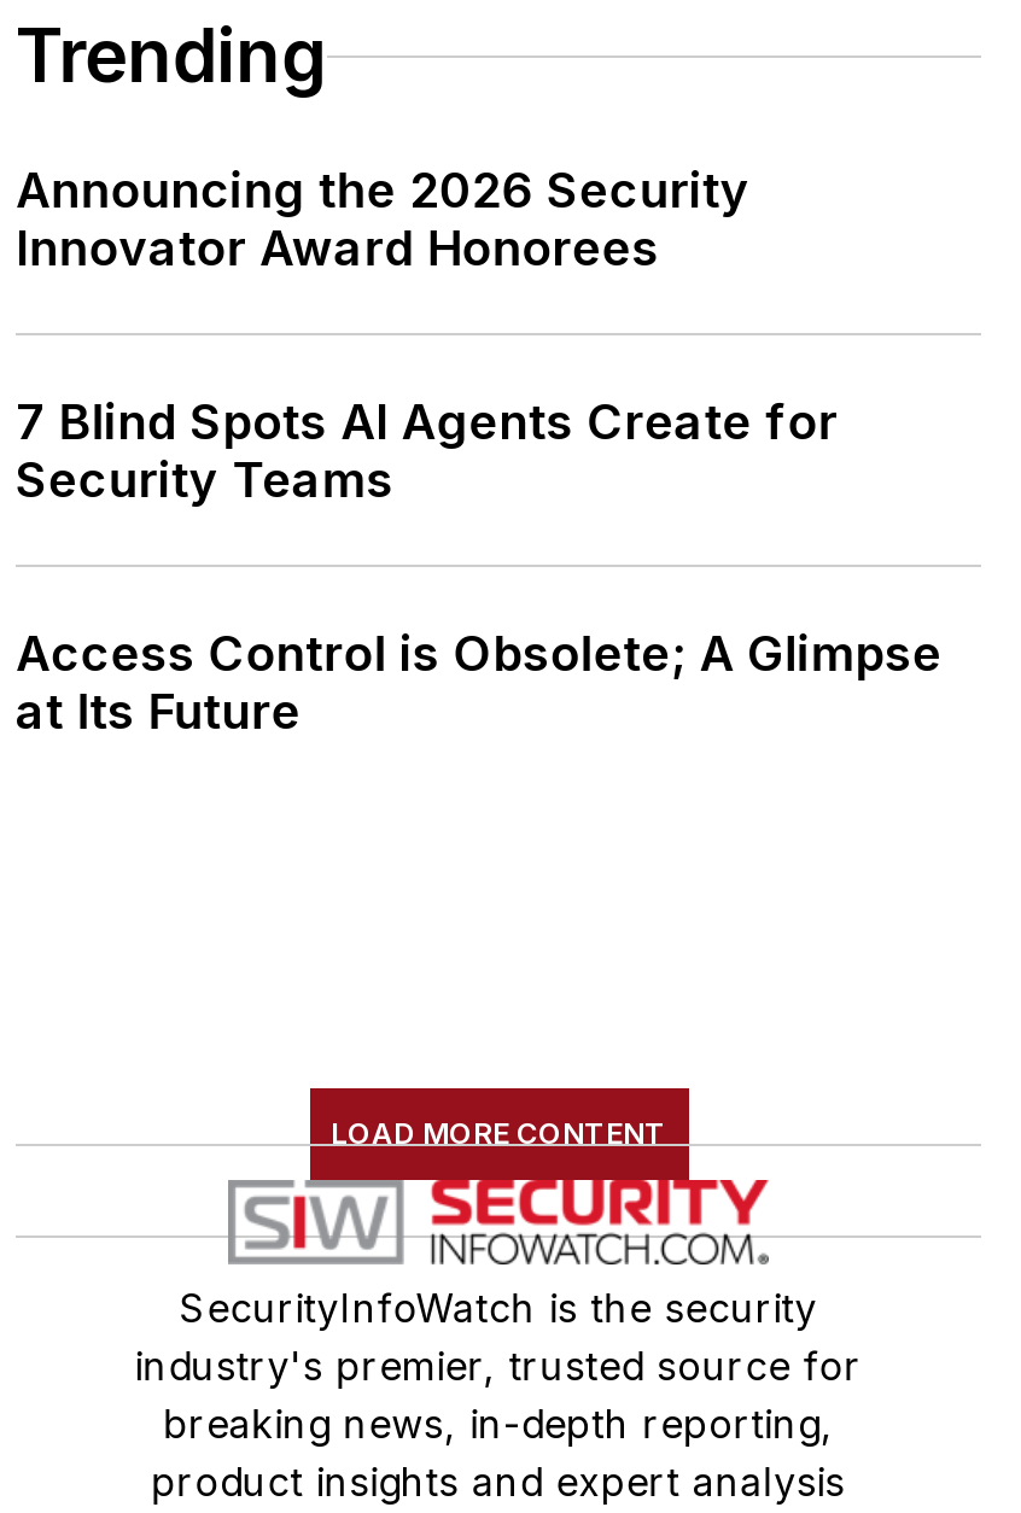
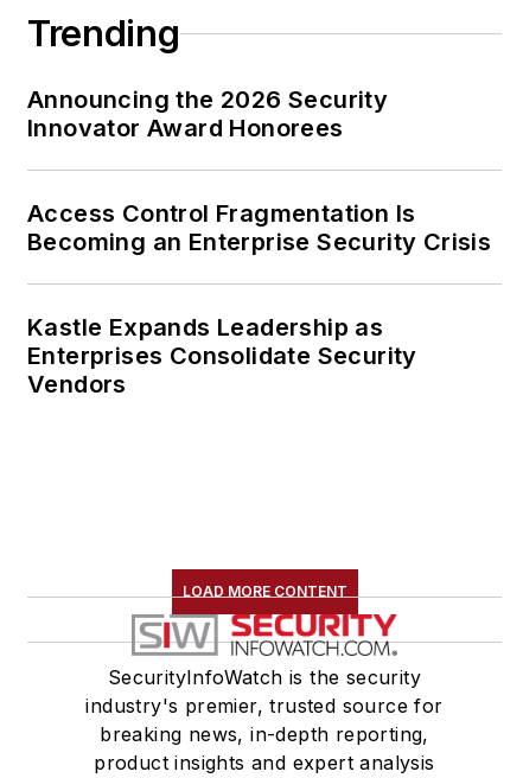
[16,394,838,510] 7 Blind Spots AI Agents Create for | Security Teams -> [27,200,491,257] Access Control Fragmentation Is | Becoming an Enterprise Security Crisis
[16,626,942,742] Access Control is Obsolete; A Glimpse | at Its Future -> [27,314,417,399] Kastle Expands Leadership as | Enterprises Consolidate Security | Vendors

